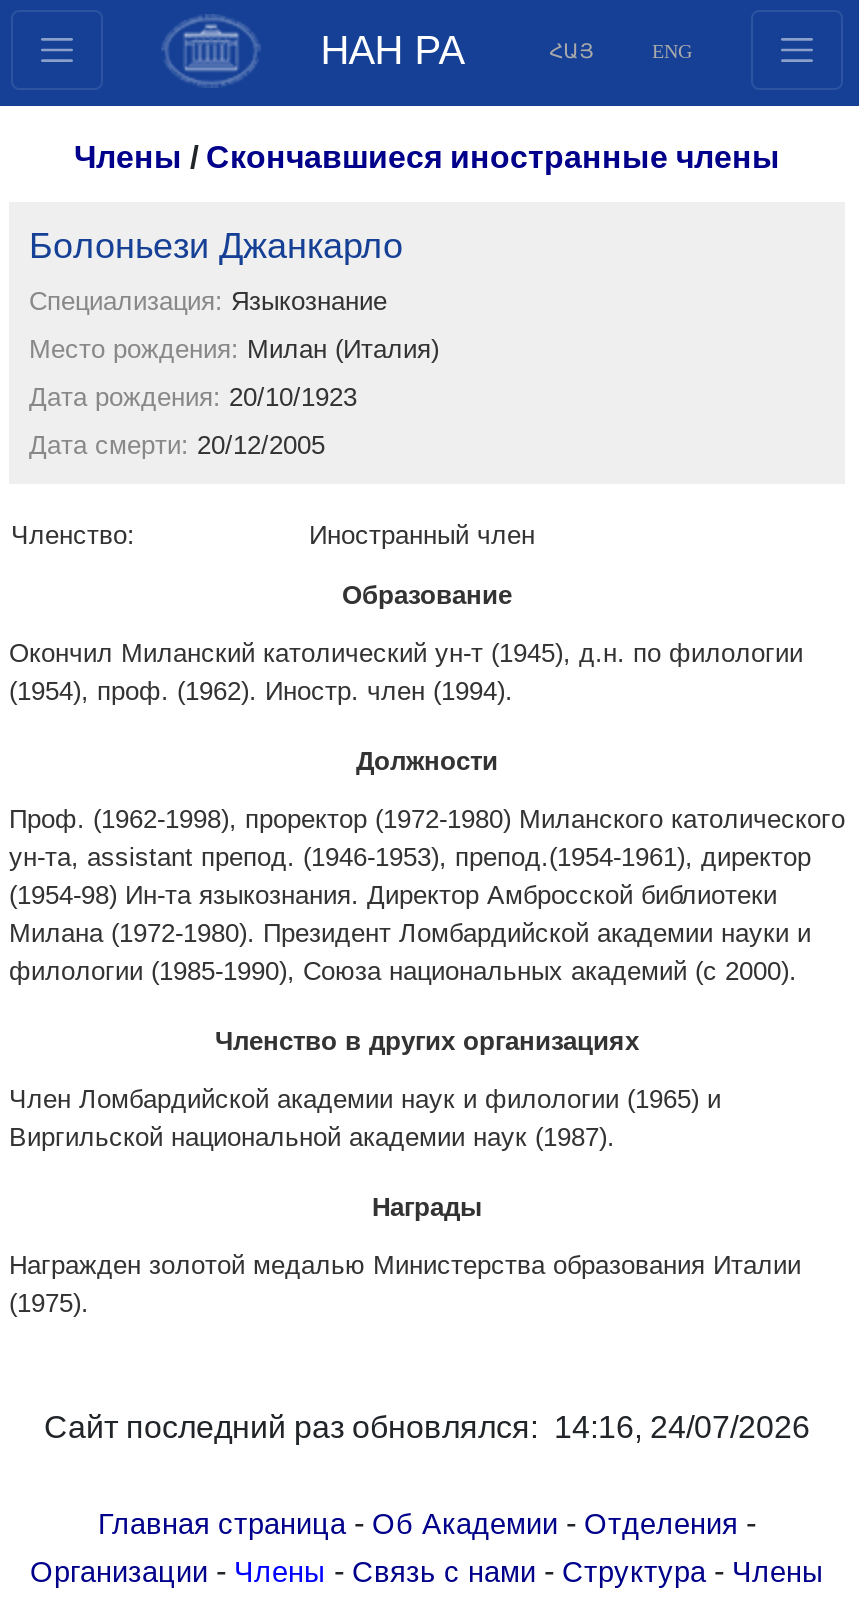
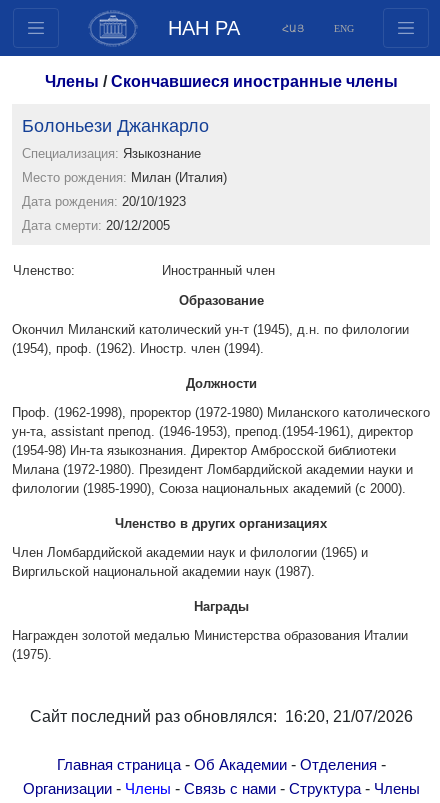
[44,1410,810,1444] Сайт последний раз обновлялся: 14:16, 24/07/2026 -> [29,708,412,725] Сайт последний раз обновлялся: 16:20, 21/07/2026

